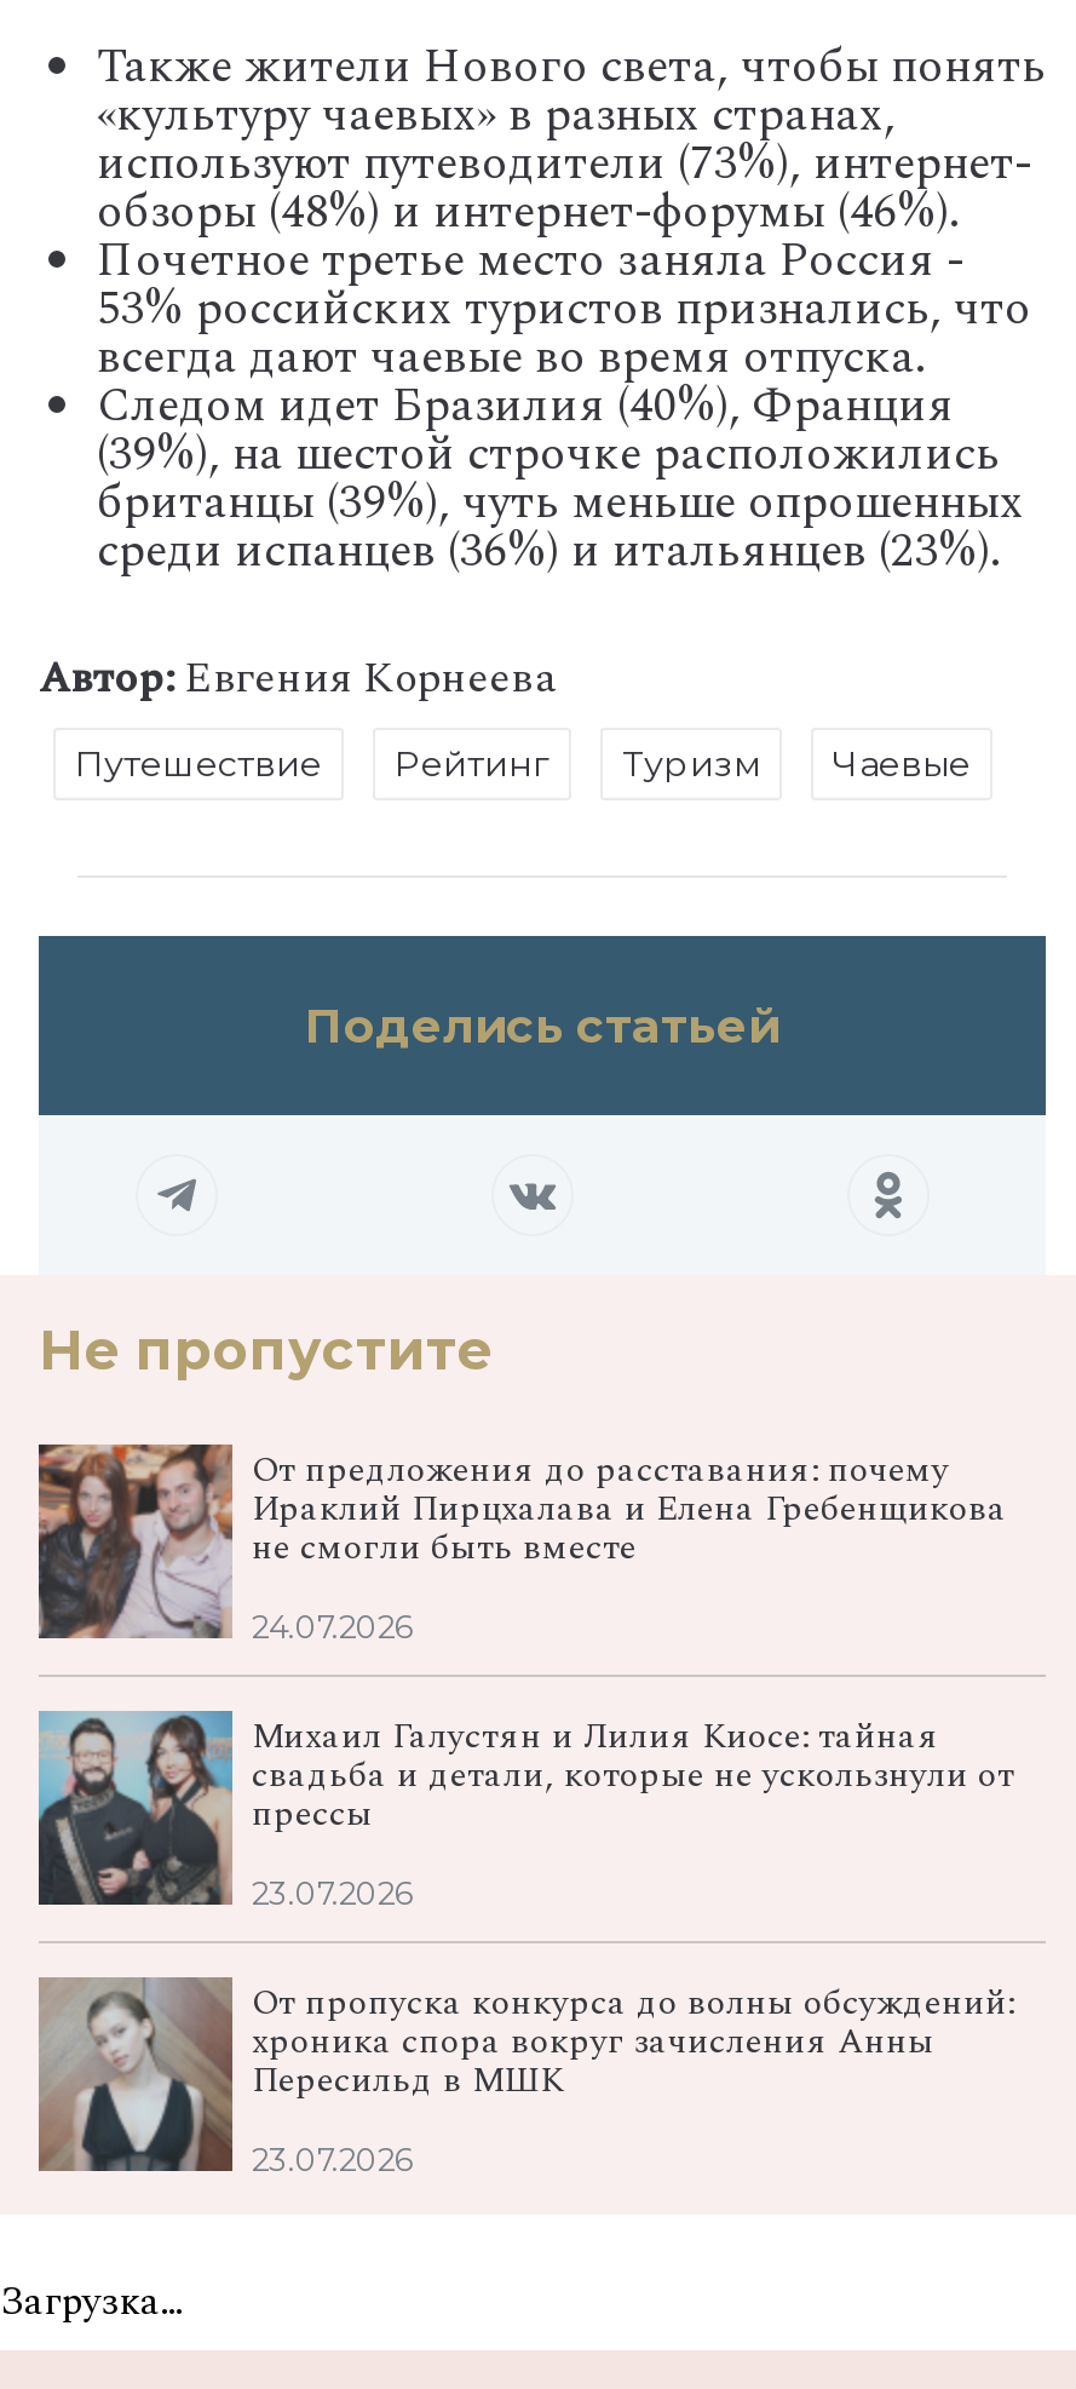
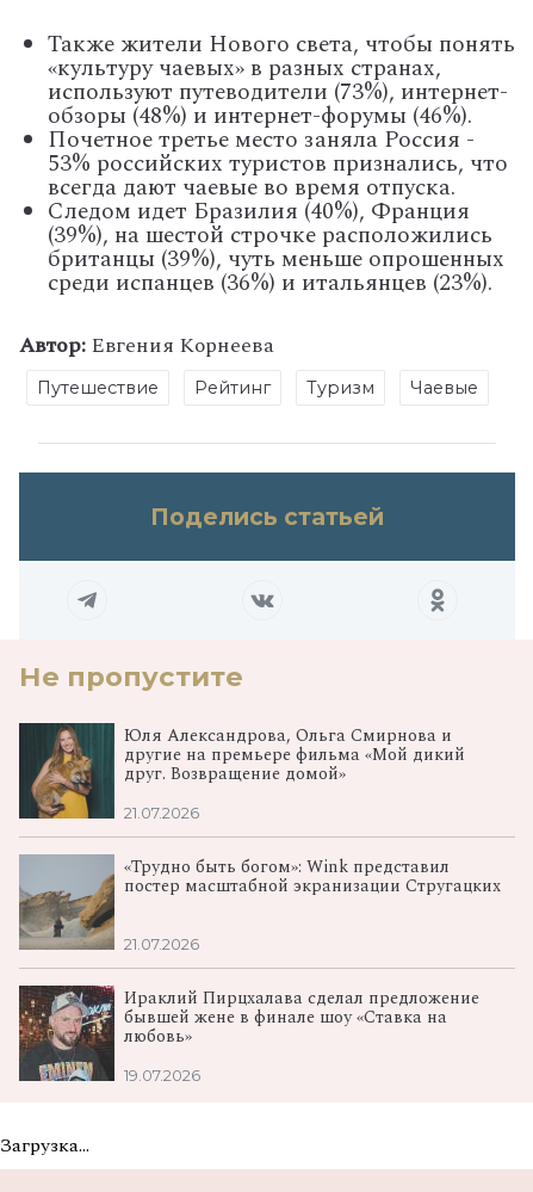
[36,1442,1007,1641] [image] | От предложения до расставания: почему | Ираклий Пирцхалава и Елена Гребенщикова | не смогли быть вместе -> [18,722,465,820] [image] | Юля Александрова, Ольга Смирнова и | другие на премьере фильма «Мой дикий | друг. Возвращение домой»
[252,1609,414,1645] 24.07.2026 -> [124,804,199,822] 21.07.2026
[36,1711,1014,1907] [image] | Михаил Галустян и Лилия Киосе: тайная | свадьба и детали, которые не ускользнули от | прессы -> [18,854,501,950] [image] | «Трудно быть богом»: Wink представил | постер масштабной экранизации Стругацких
[252,1875,414,1912] 23.07.2026 -> [124,935,199,953] 21.07.2026
[36,1977,1014,2173] [image] | От пропуска конкурса до волны обсуждений: | хроника спора вокруг зачисления Анны | Пересильд в МШК -> [18,985,479,1082] [image] | Ираклий Пирцхалава сделал предложение | бывшей жене в финале шоу «Ставка на | любовь»
[252,2142,414,2178] 23.07.2026 -> [124,1067,200,1084] 19.07.2026

